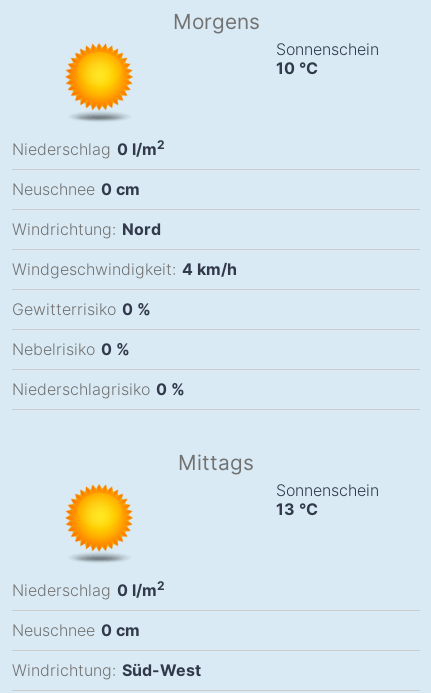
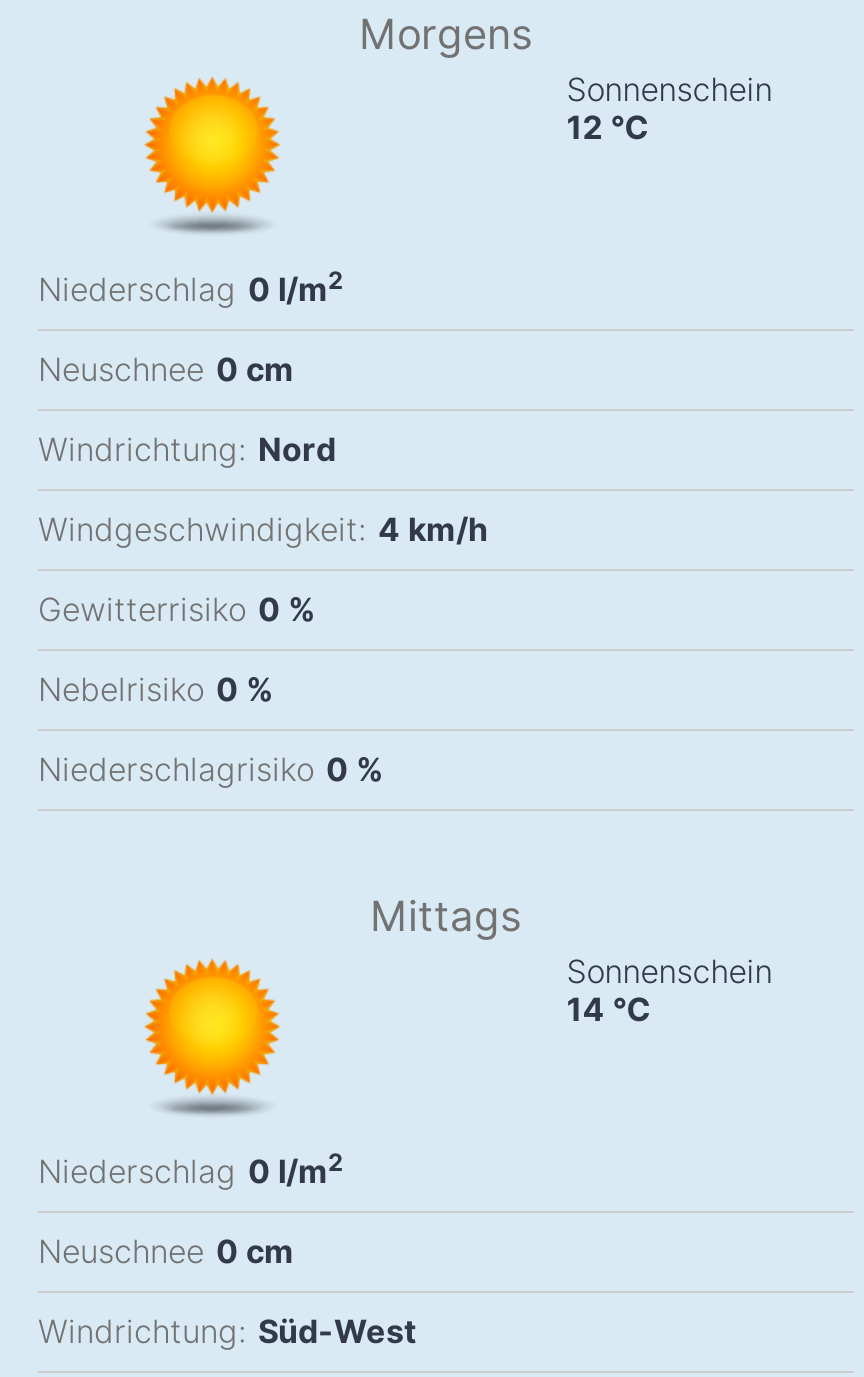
[276,58,318,78] 10 °C -> [566,107,648,147] 12 °C
[276,499,318,519] 13 °C -> [566,989,650,1029] 14 °C

